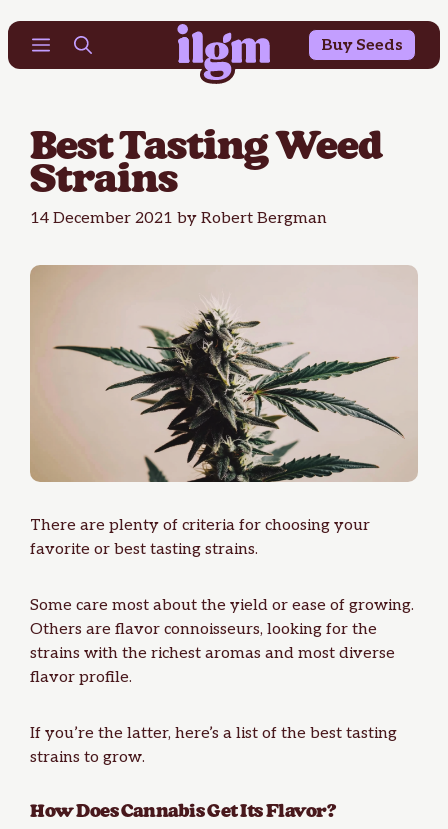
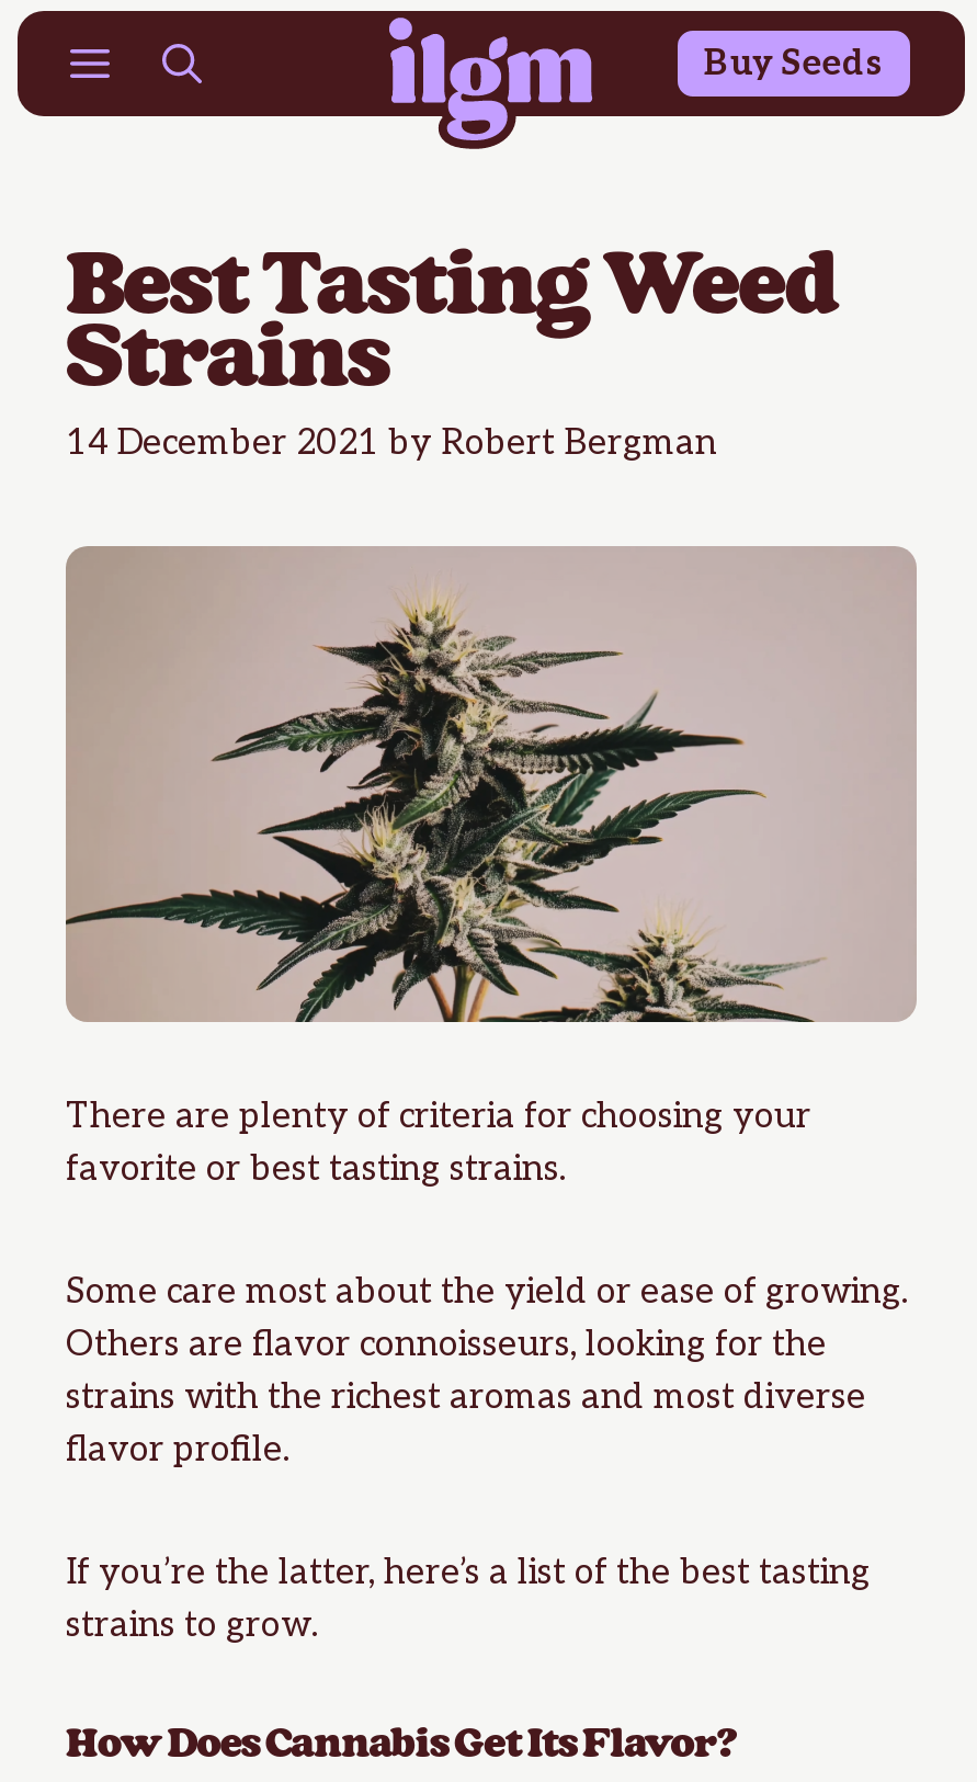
[31,267,416,483] [image] -> [66,548,914,1024] [image]

